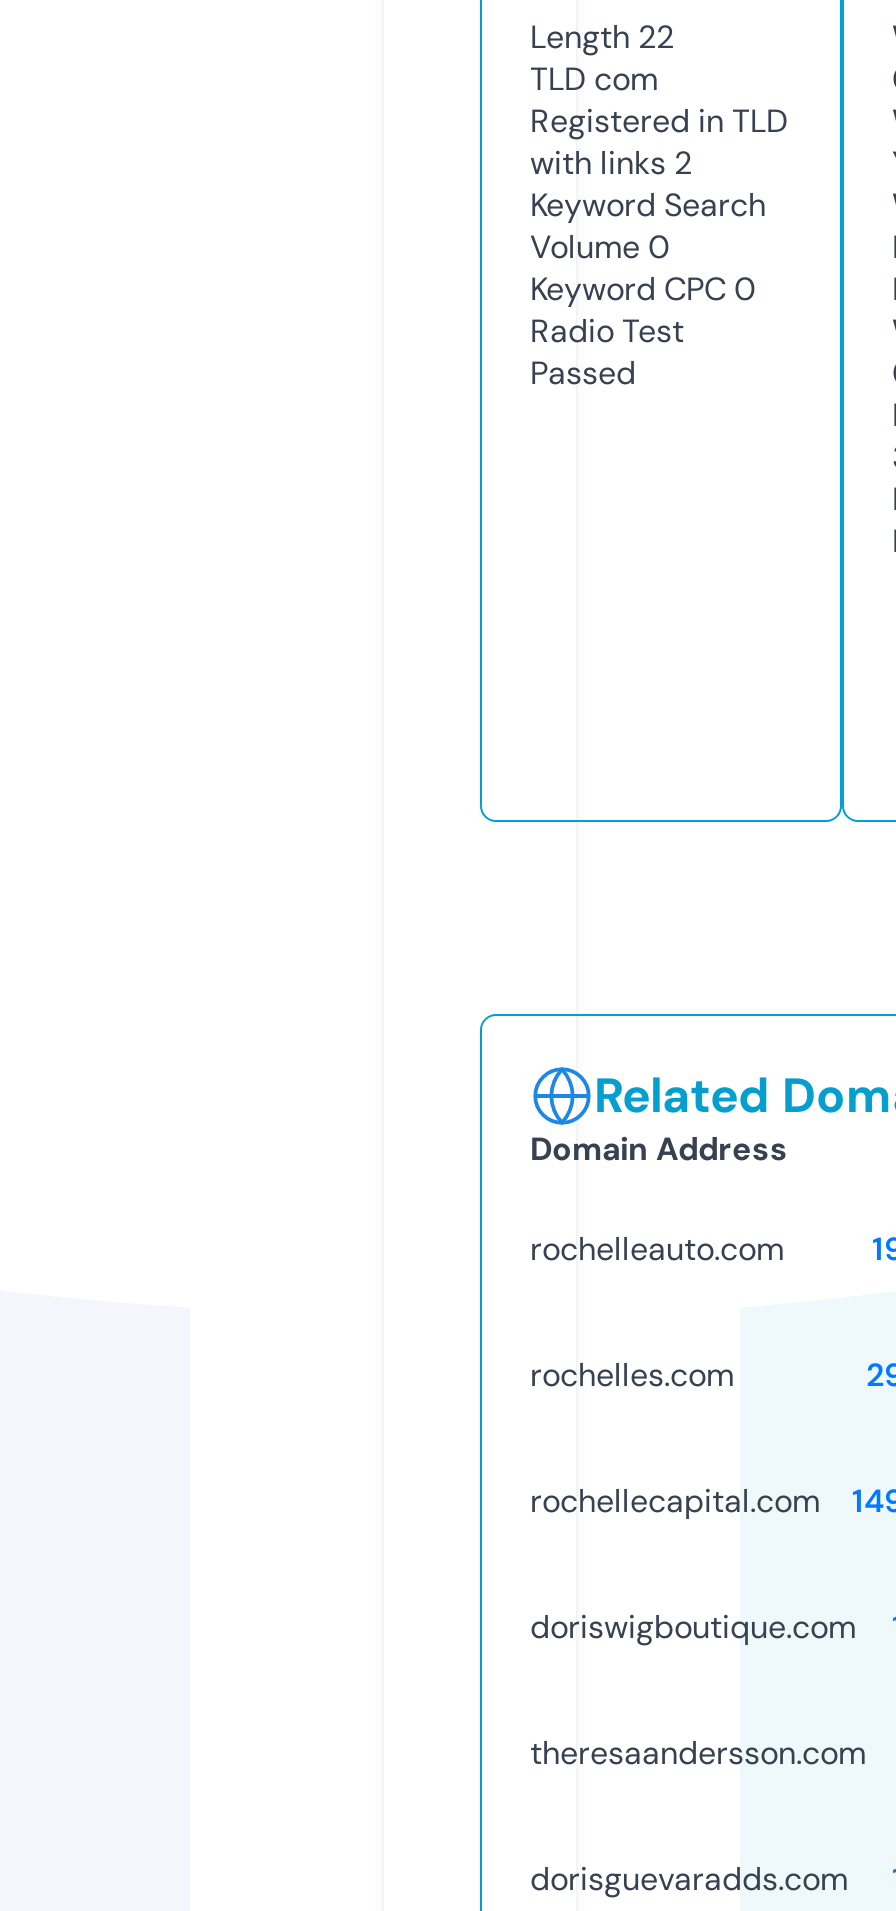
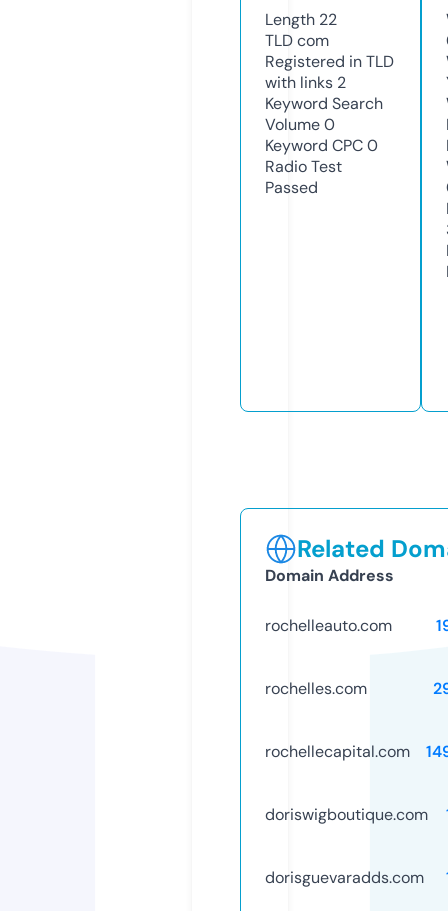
[530,1732,866,1774] theresaandersson.com -> none

